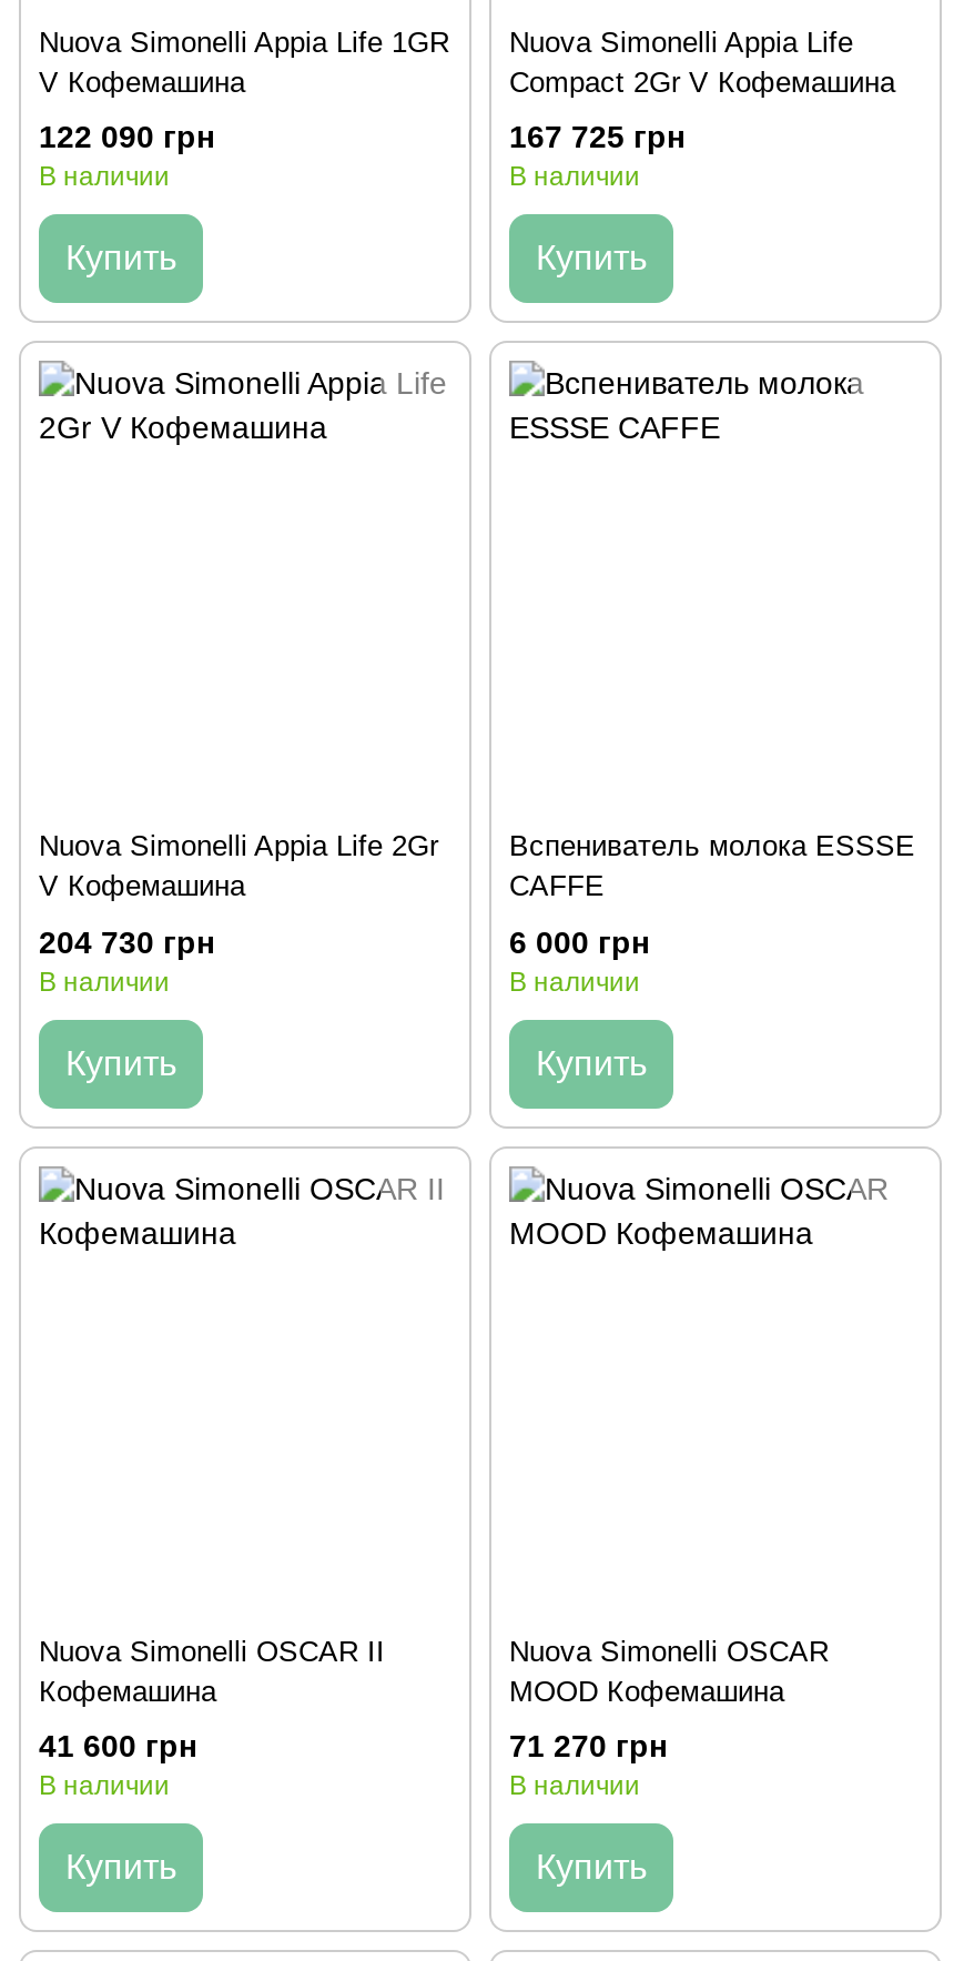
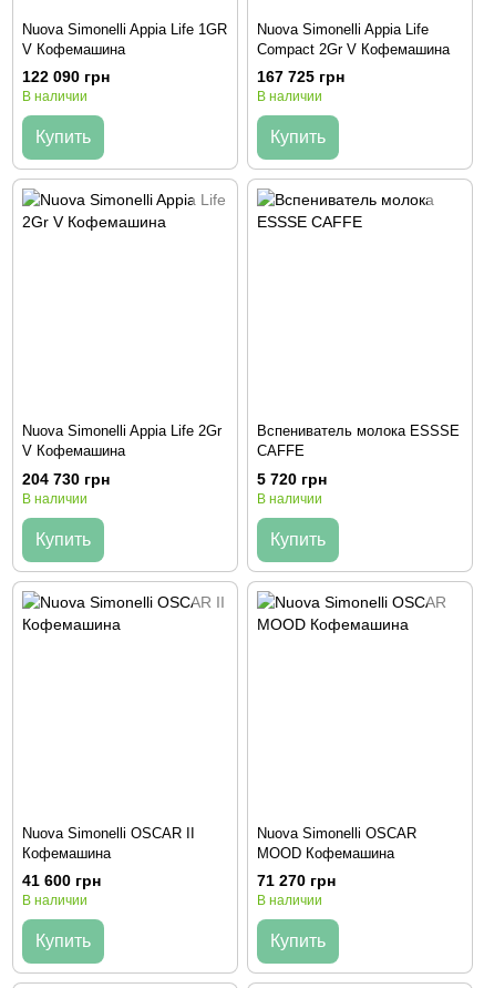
[509,924,649,959] 6 000 грн -> [257,470,327,487] 5 720 грн

